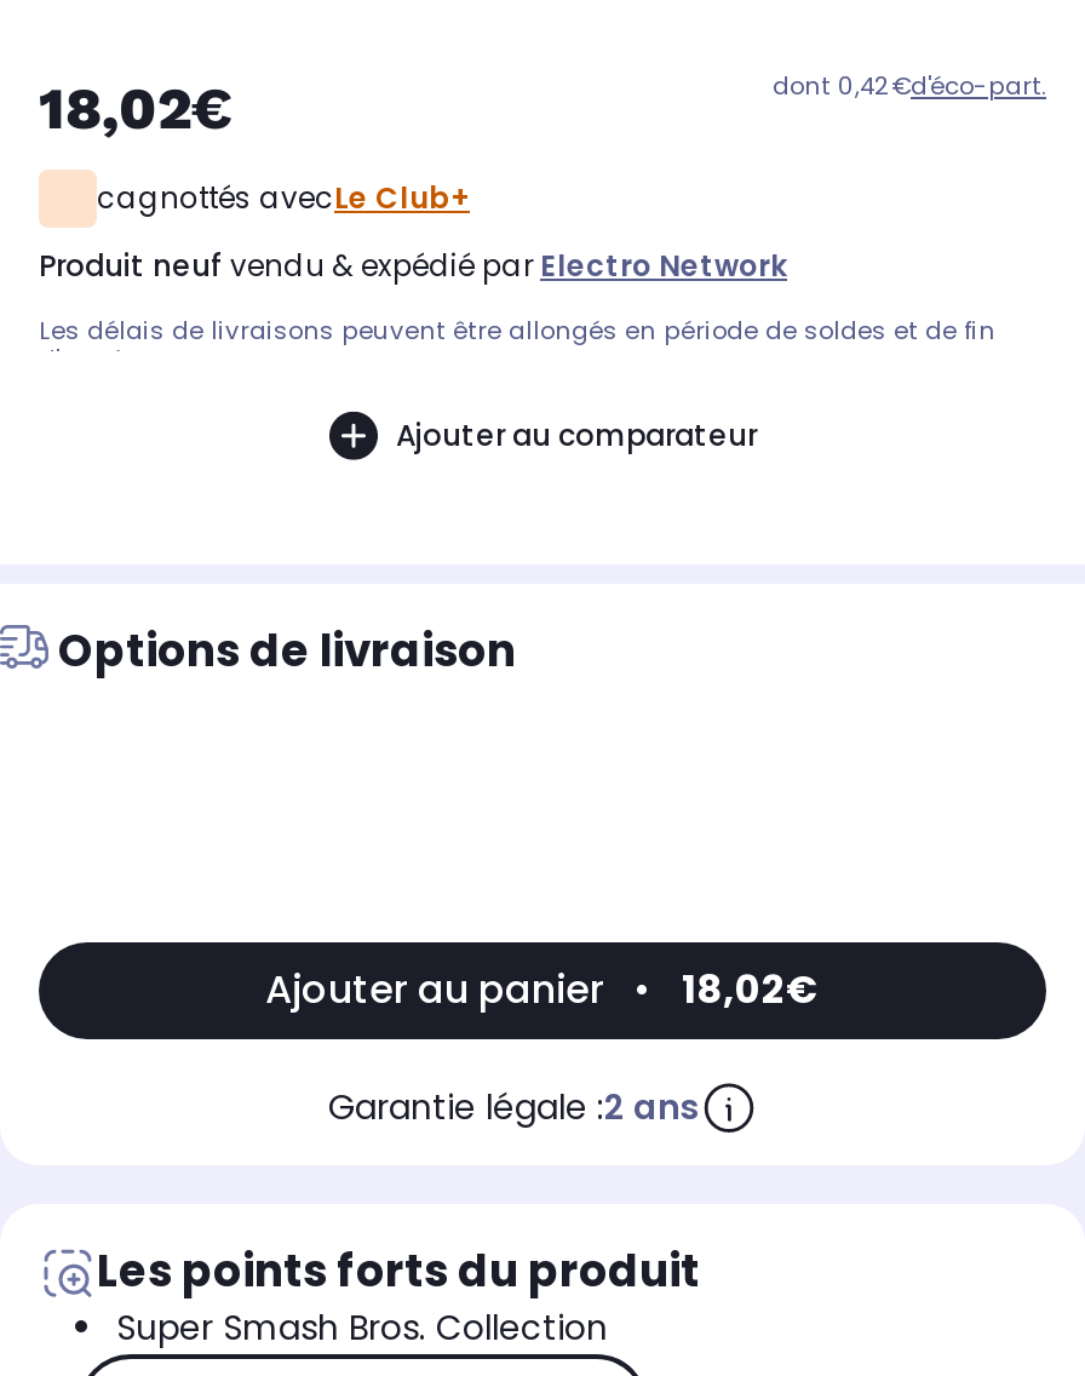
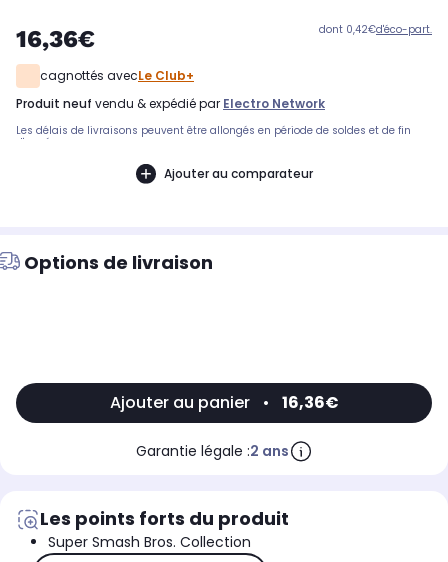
[39,76,232,144] 18,02€ -> [16,25,95,53] 16,36€
[265,963,820,1019] Ajouter au panier • 18,02€ -> [109,391,338,414] Ajouter au panier • 16,36€

